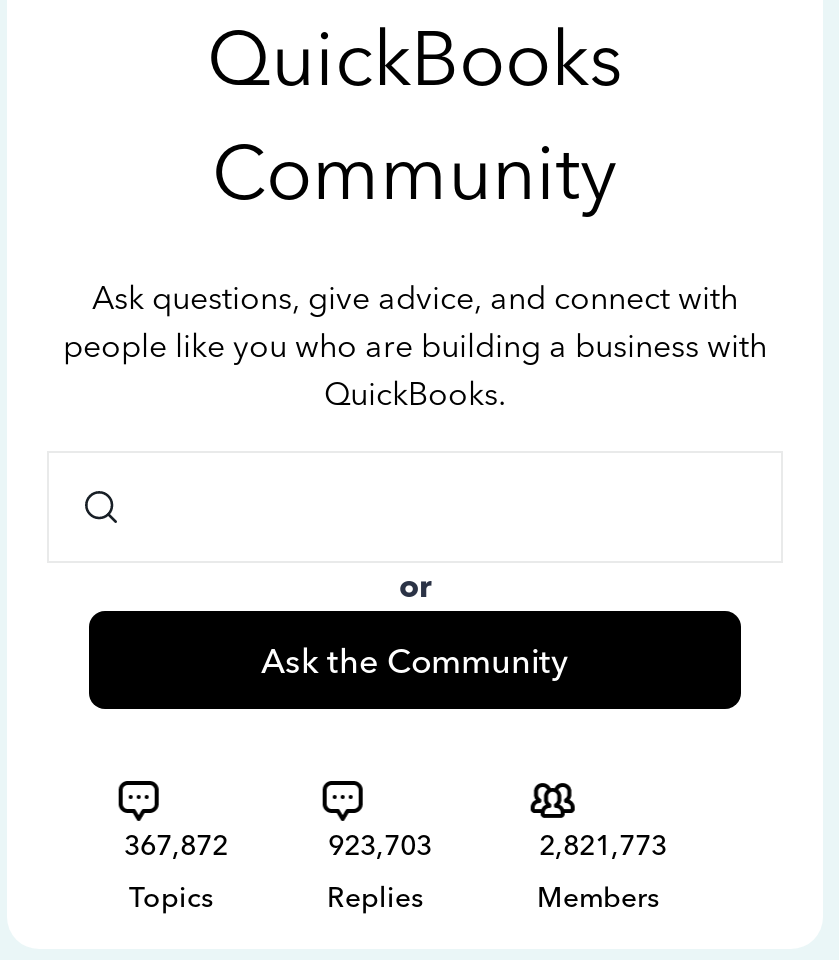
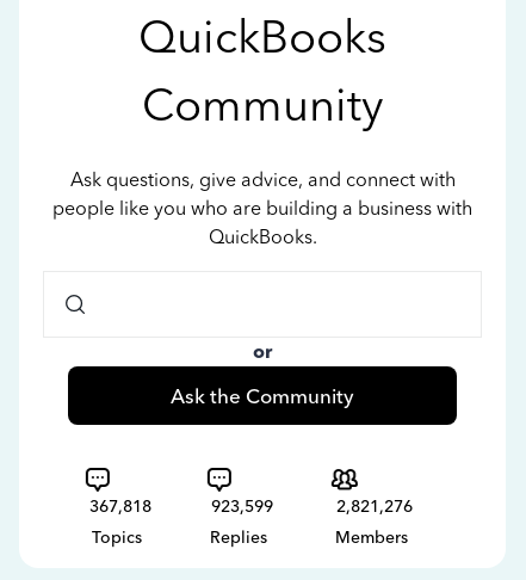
[124,829,228,863] 367,872 -> [89,496,151,517] 367,818
[328,829,432,863] 923,703 -> [211,496,273,517] 923,599
[539,829,667,863] 2,821,773 -> [336,496,413,517] 2,821,276

